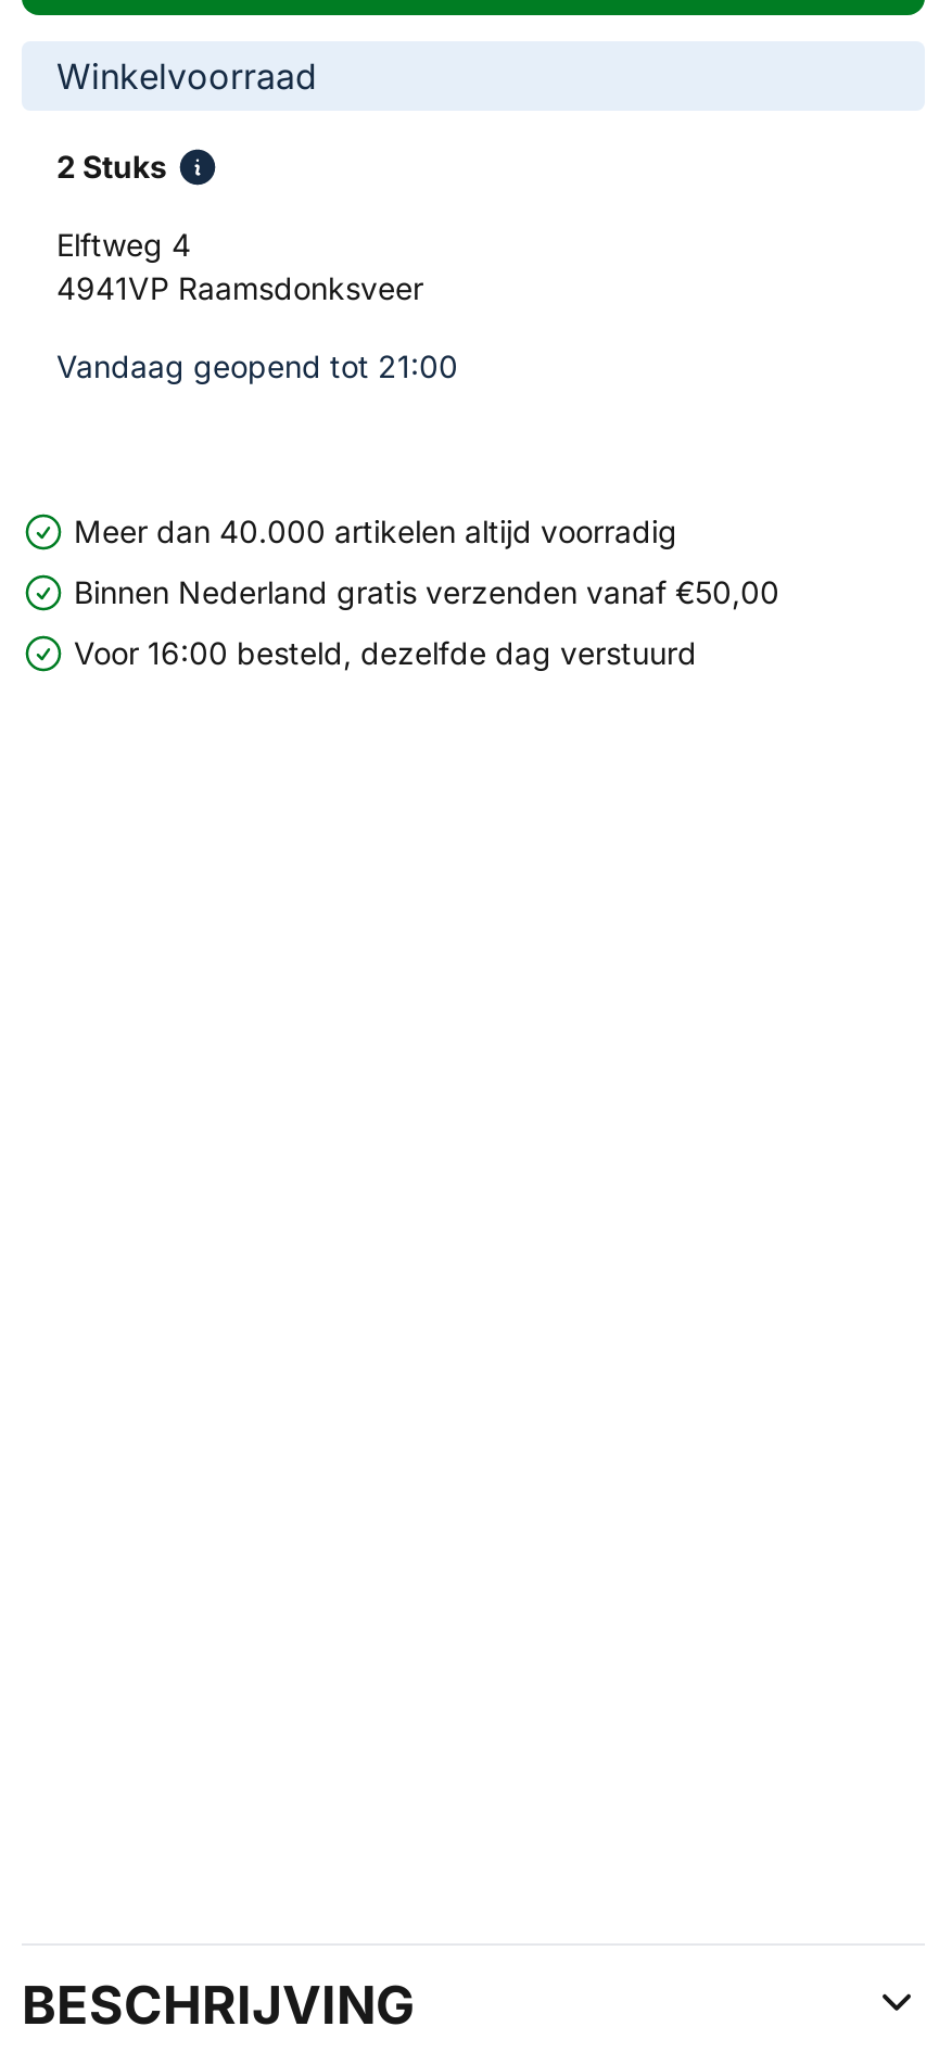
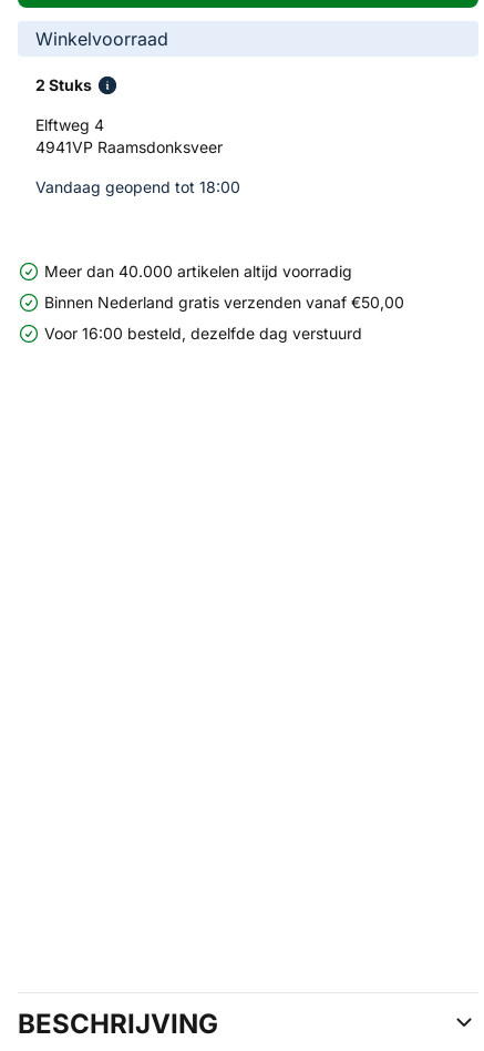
[76,347,458,383] Vandaag geopend tot 21:00 -> [45,177,240,196] Vandaag geopend tot 18:00

